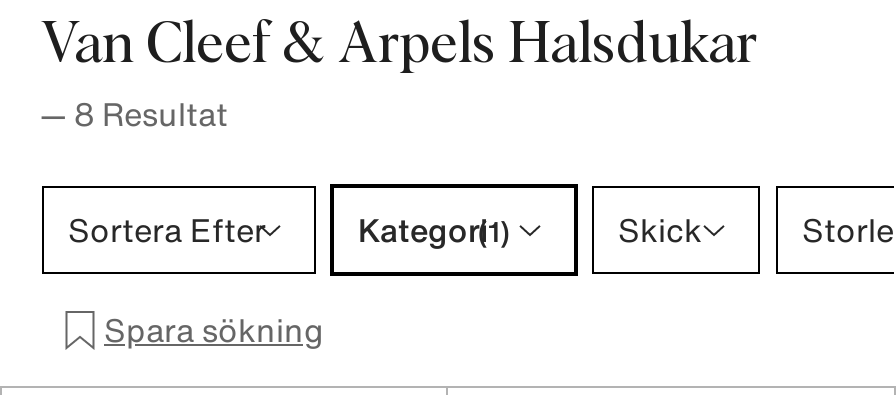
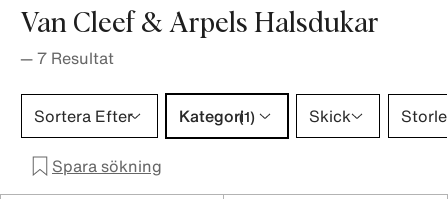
[40,90,228,138] — 8 Resultat -> [20,46,114,70] — 7 Resultat

